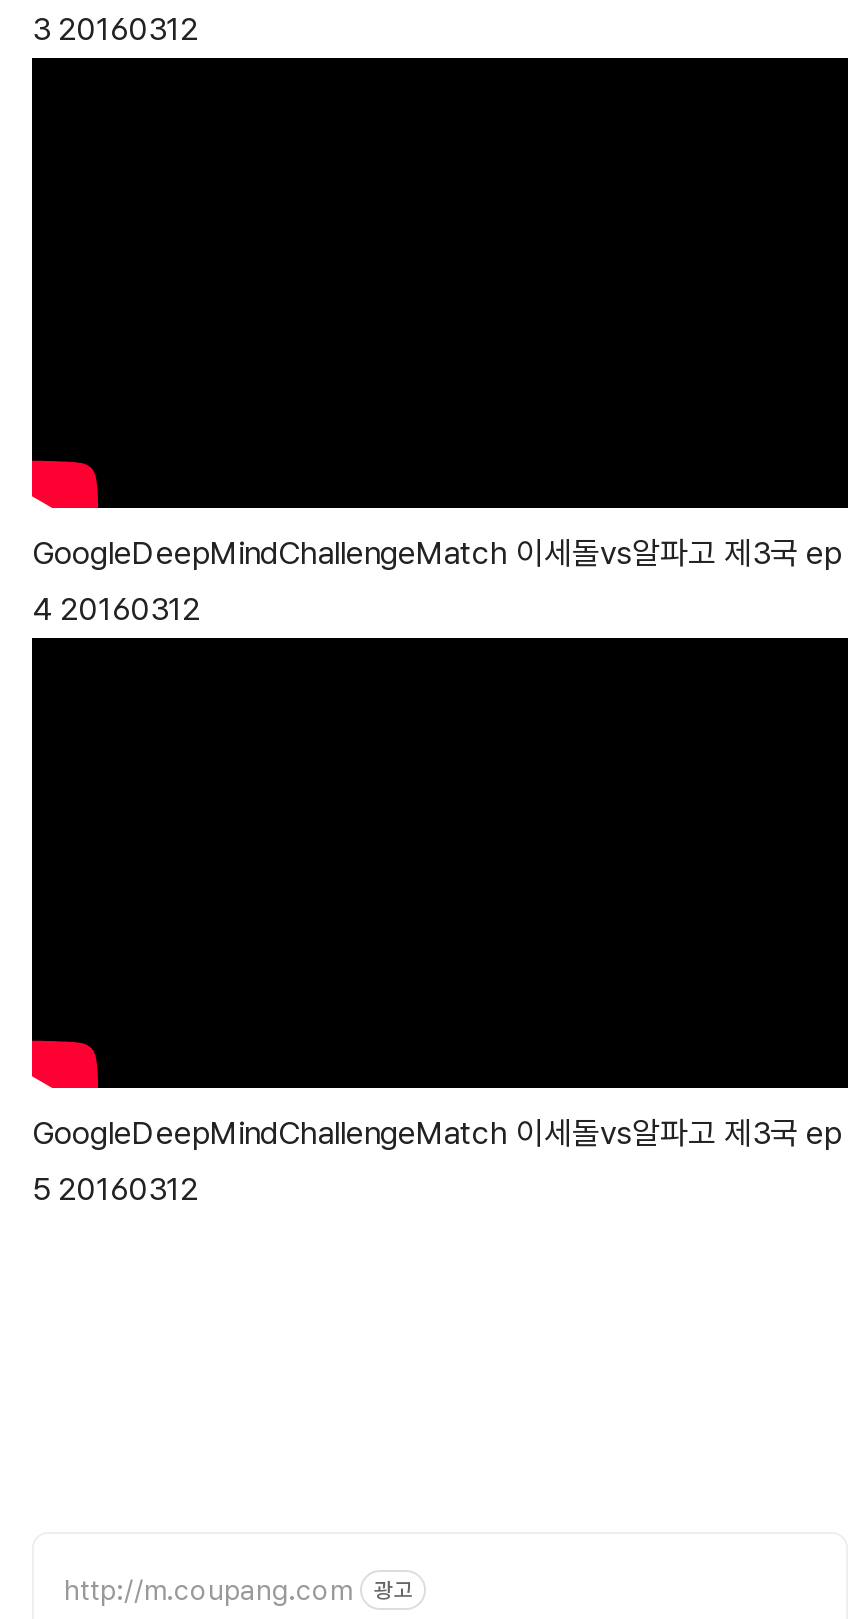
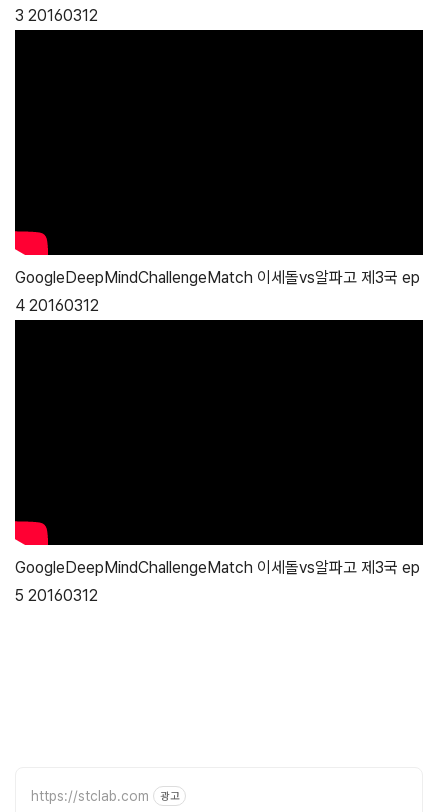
[64,1573,352,1605] http://m.coupang.com -> [31,787,149,803] https://stclab.com

